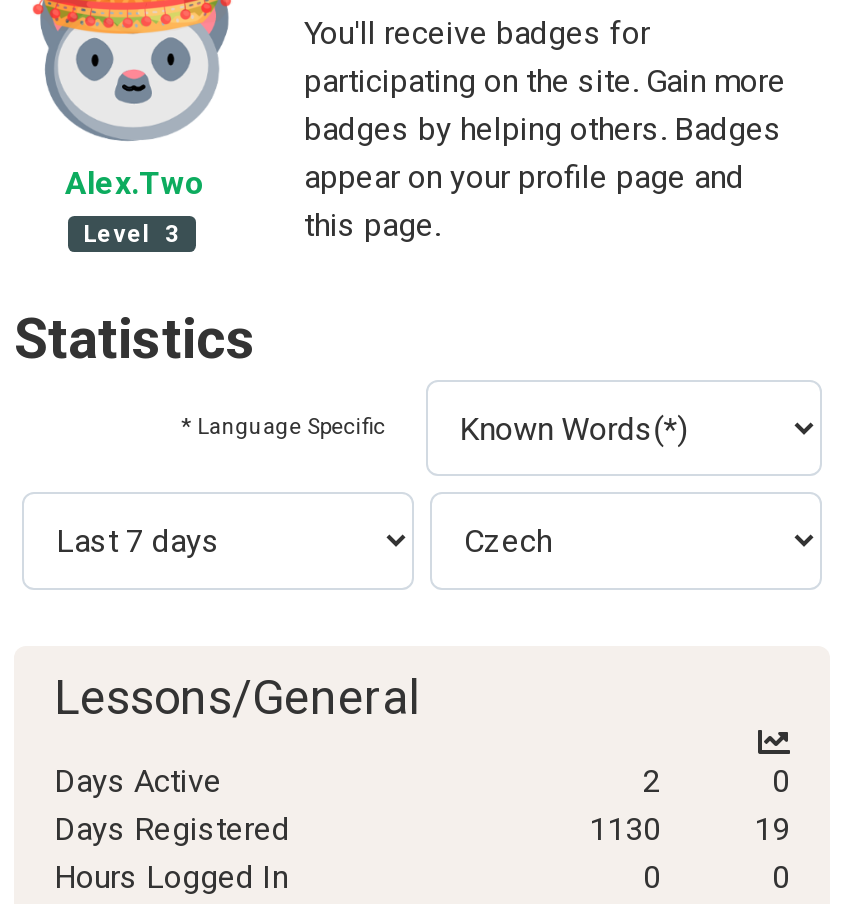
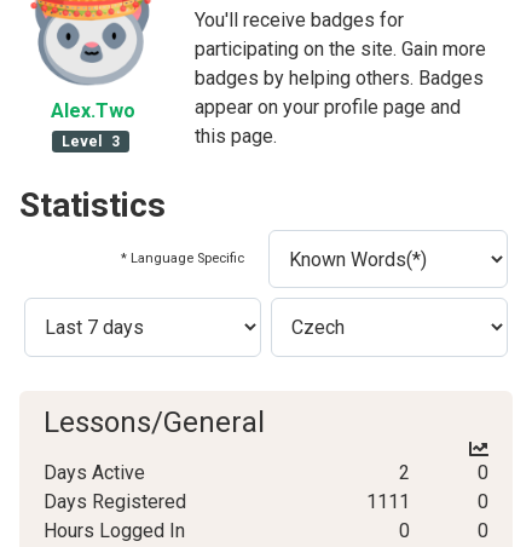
[589,810,661,848] 1130 -> [367,490,410,513] 1111
[754,810,790,848] 19 -> [478,490,488,513] 0

